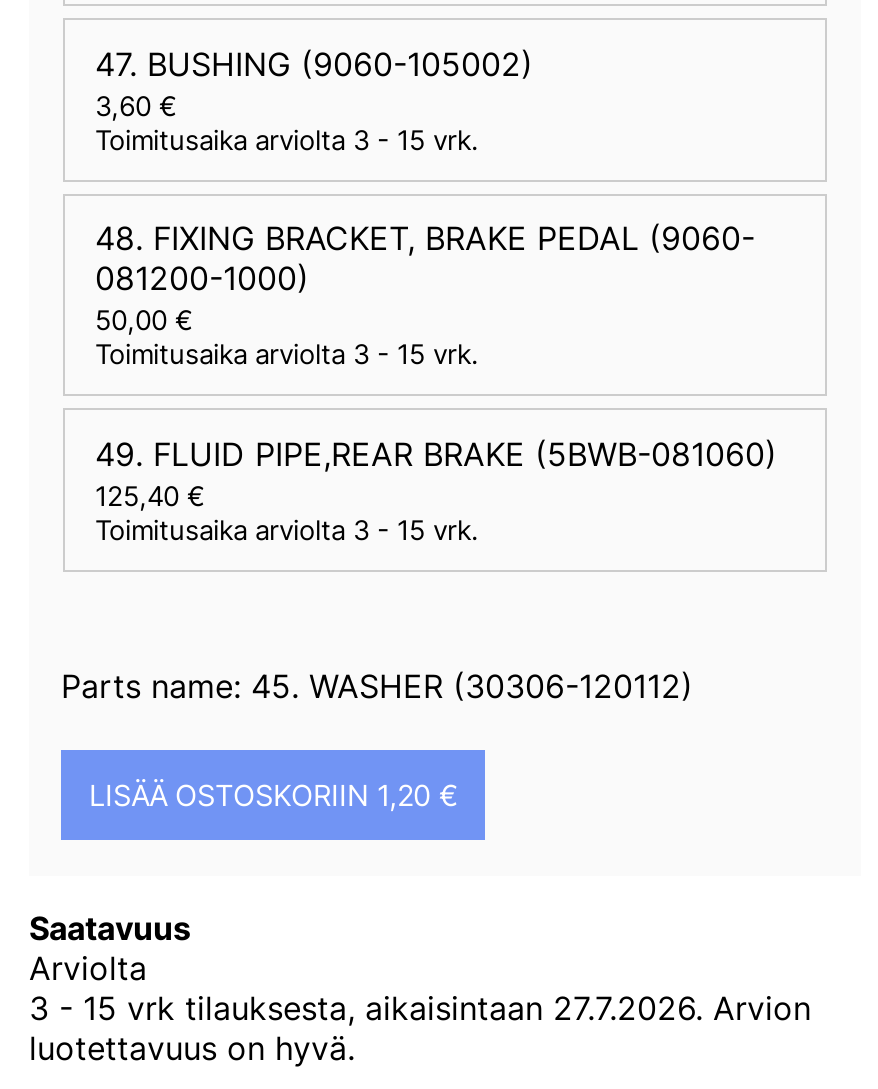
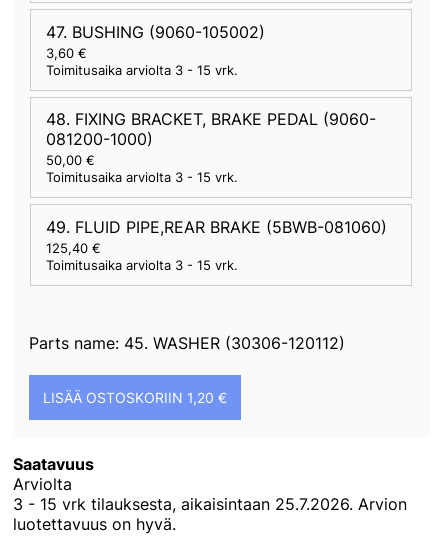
[29,987,811,1027] 3 - 15 vrk tilauksesta, aikaisintaan 27.7.2026. Arvion -> [13,494,407,514] 3 - 15 vrk tilauksesta, aikaisintaan 25.7.2026. Arvion

